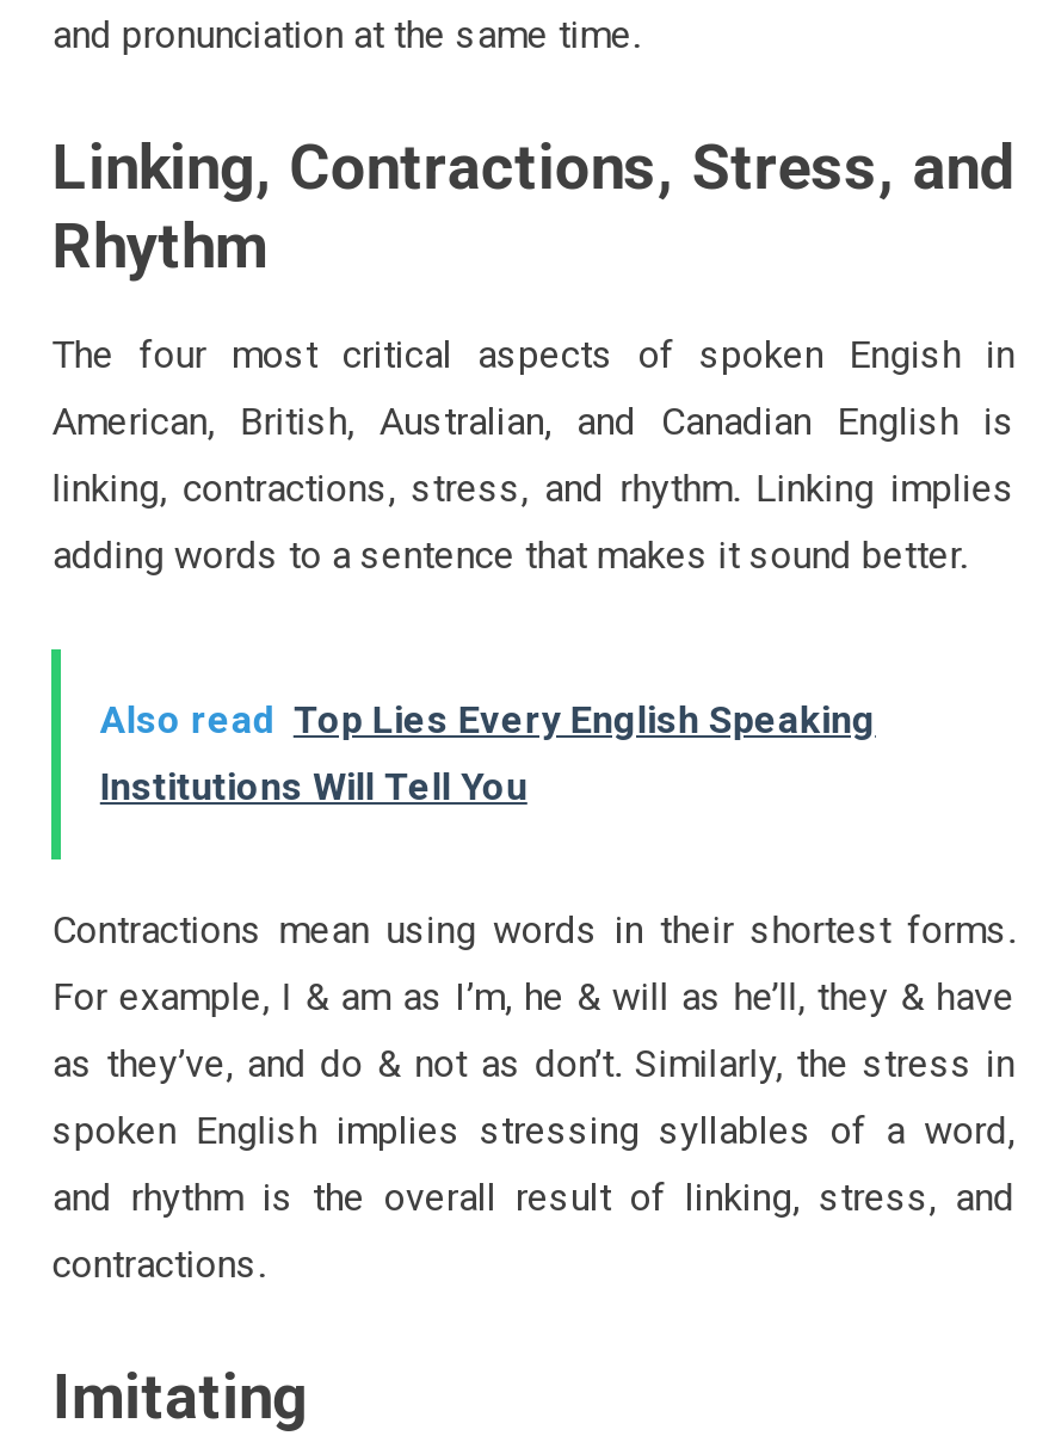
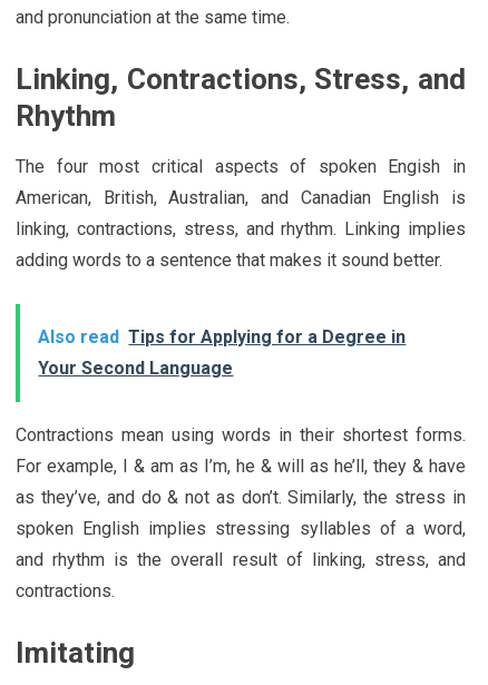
[100,697,876,742] Also read Top Lies Every English Speaking -> [38,326,406,347] Also read Tips for Applying for a Degree in
[100,764,527,809] Institutions Will Tell You -> [38,357,233,379] Your Second Language

